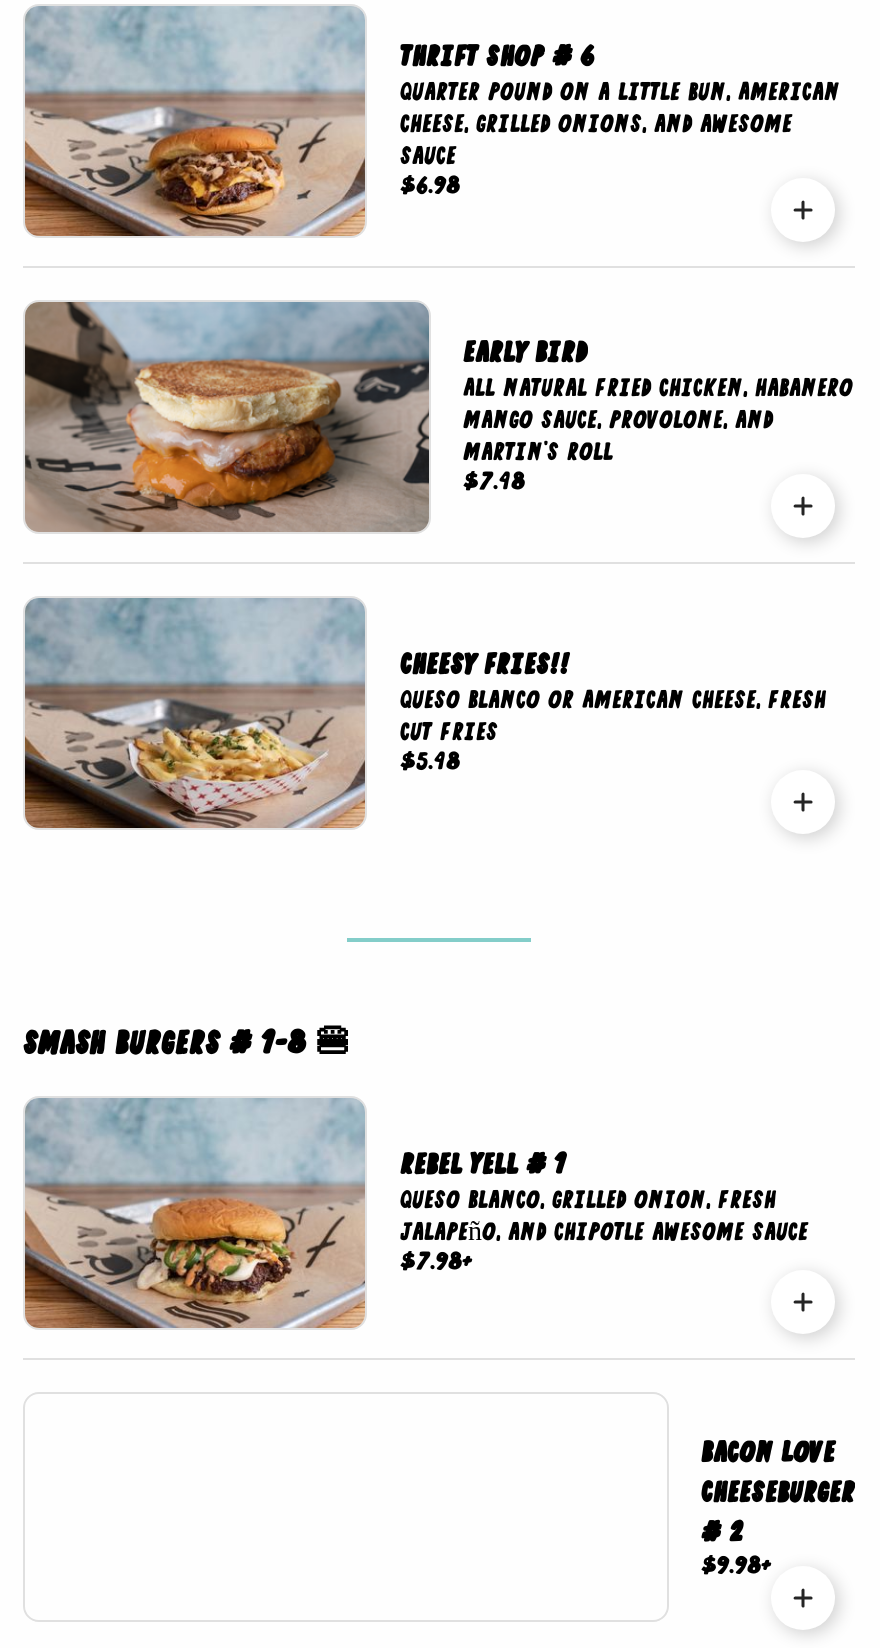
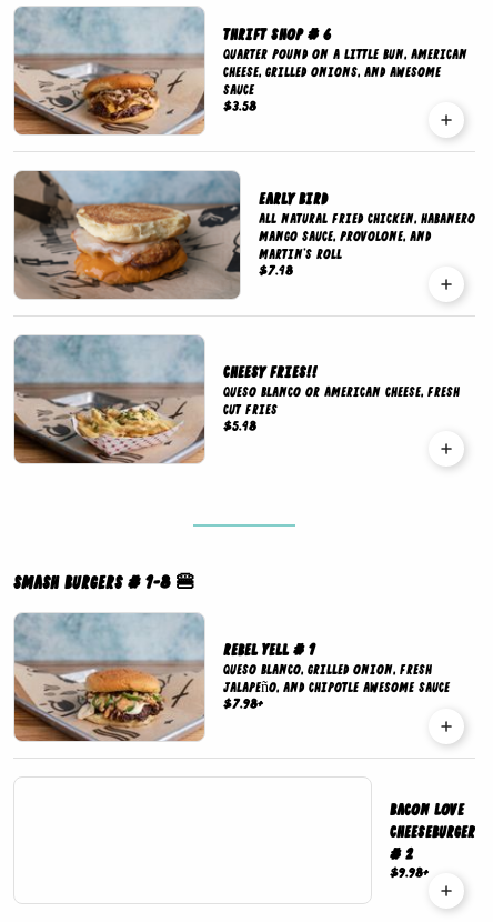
[400,172,460,200] $6.98 -> [223,99,256,114] $3.58

